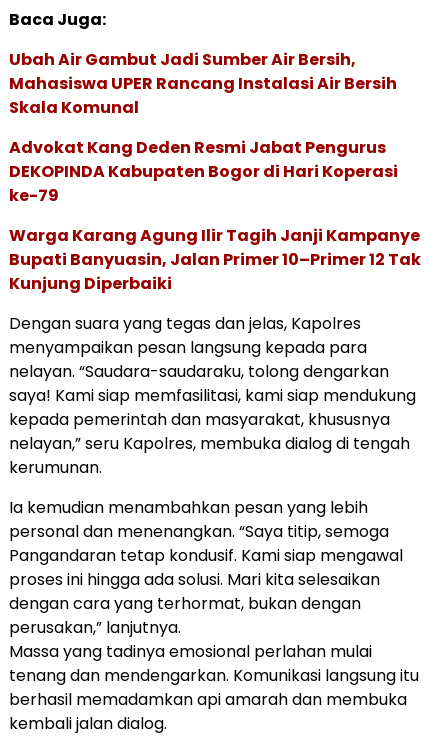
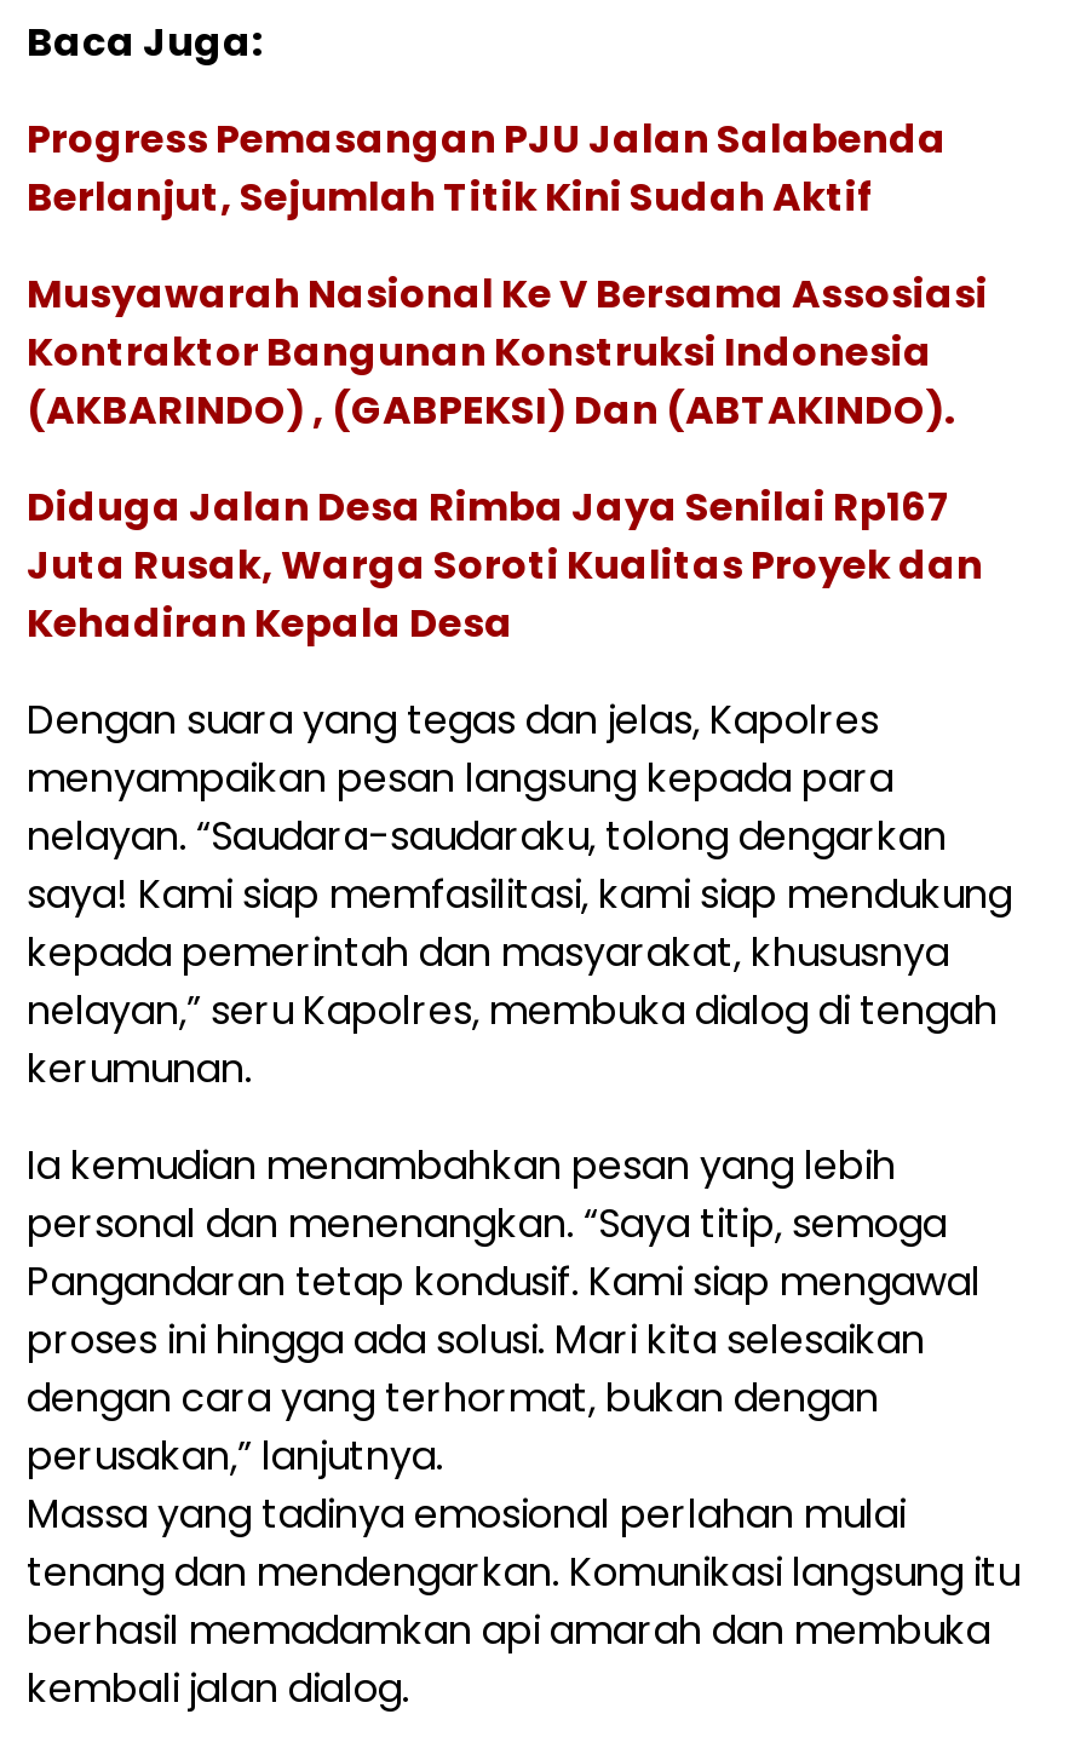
[9,48,397,119] Ubah Air Gambut Jadi Sumber Air Bersih, | Mahasiswa UPER Rancang Instalasi Air Bersih | Skala Komunal -> [27,111,947,225] Progress Pemasangan PJU Jalan Salabenda | Berlanjut, Sejumlah Titik Kini Sudah Aktif
[9,136,398,207] Advokat Kang Deden Resmi Jabat Pengurus | DEKOPINDA Kabupaten Bogor di Hari Koperasi | ke-79 -> [27,266,988,438] Musyawarah Nasional Ke V Bersama Assosiasi | Kontraktor Bangunan Konstruksi Indonesia | (AKBARINDO) , (GABPEKSI) Dan (ABTAKINDO).
[9,224,421,295] Warga Karang Agung Ilir Tagih Janji Kampanye | Bupati Banyuasin, Jalan Primer 10–Primer 12 Tak | Kunjung Diperbaiki -> [27,479,983,651] Diduga Jalan Desa Rimba Jaya Senilai Rp167 | Juta Rusak, Warga Soroti Kualitas Proyek dan | Kehadiran Kepala Desa

